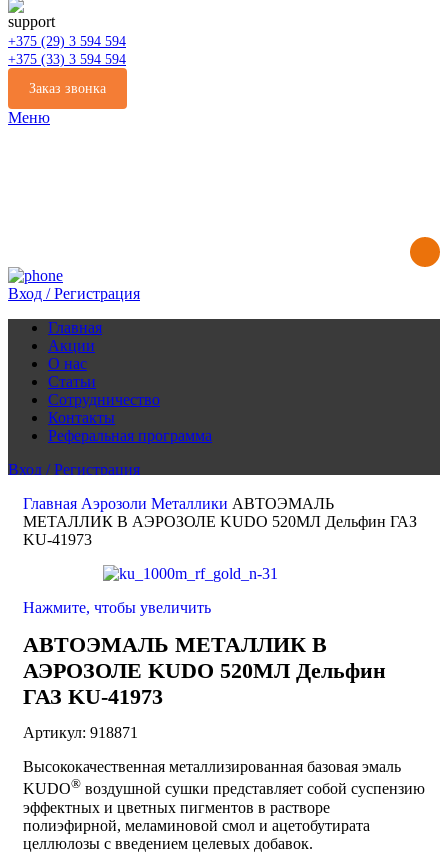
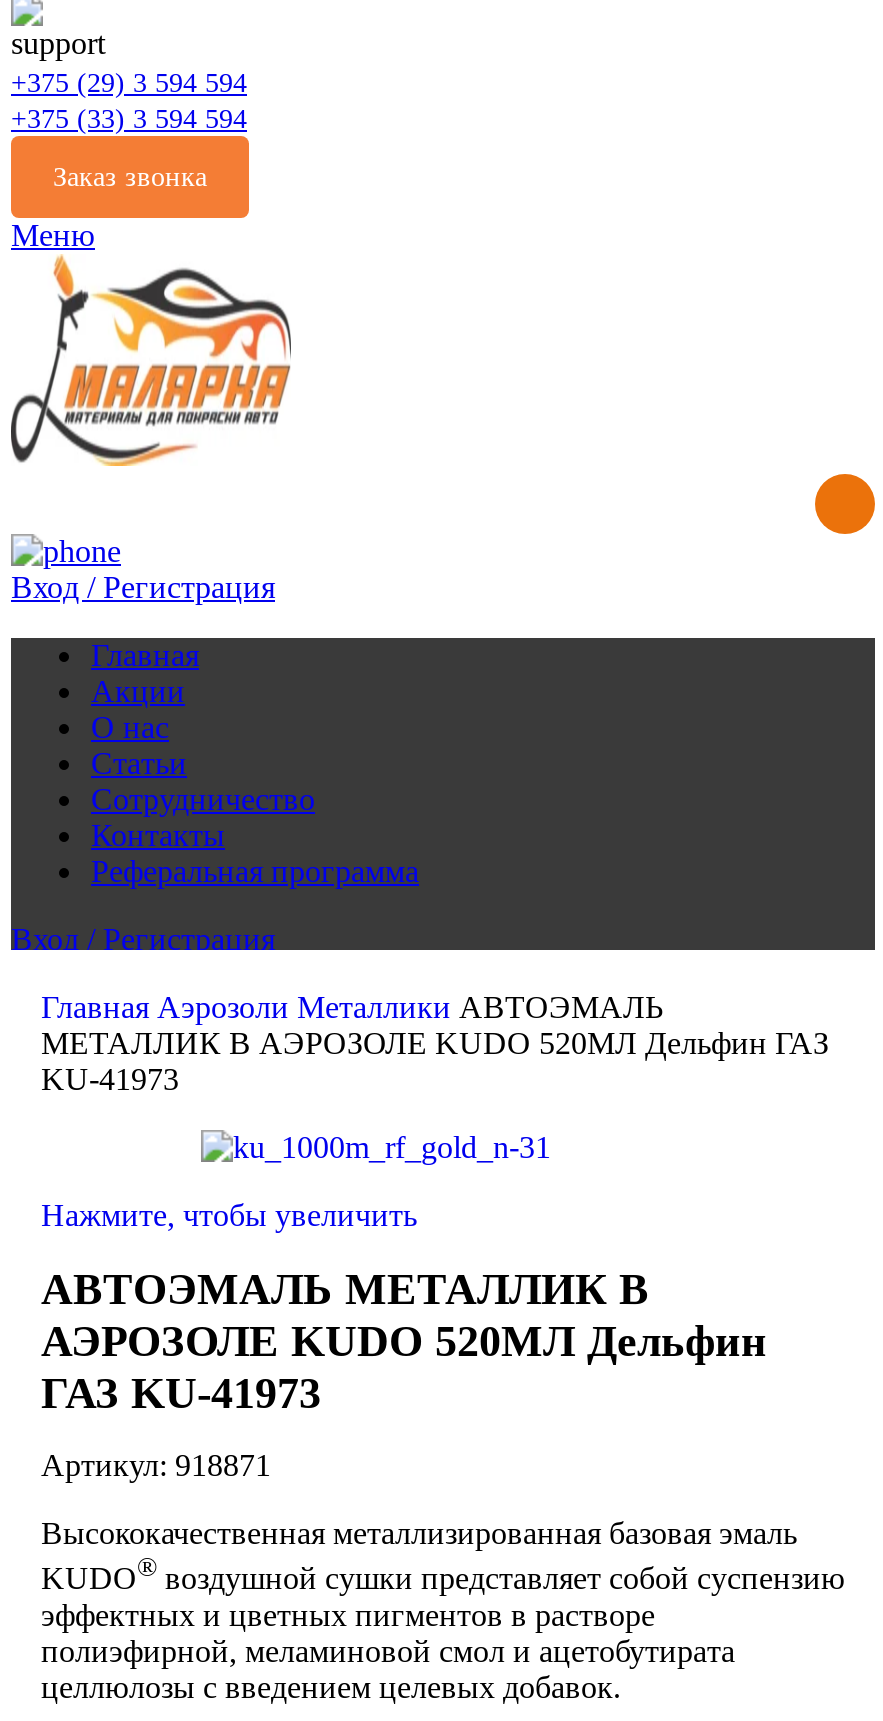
none -> [9,258,293,468] [image]

